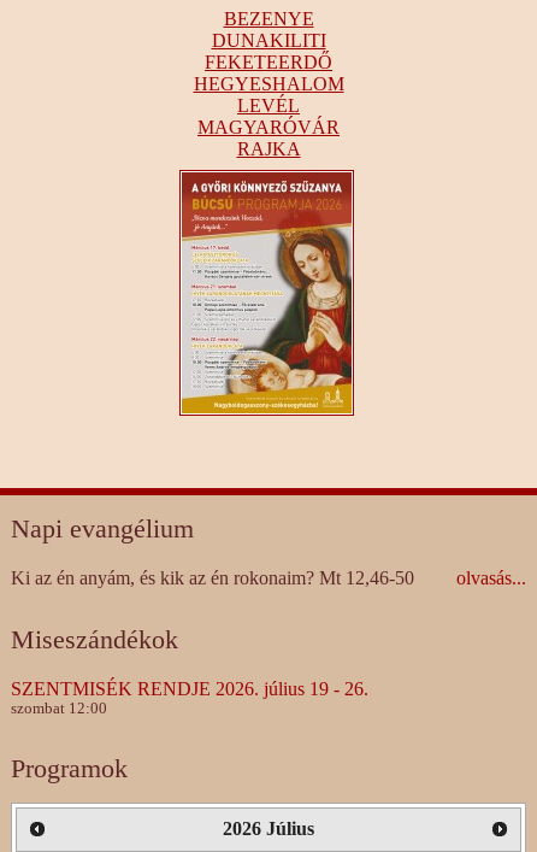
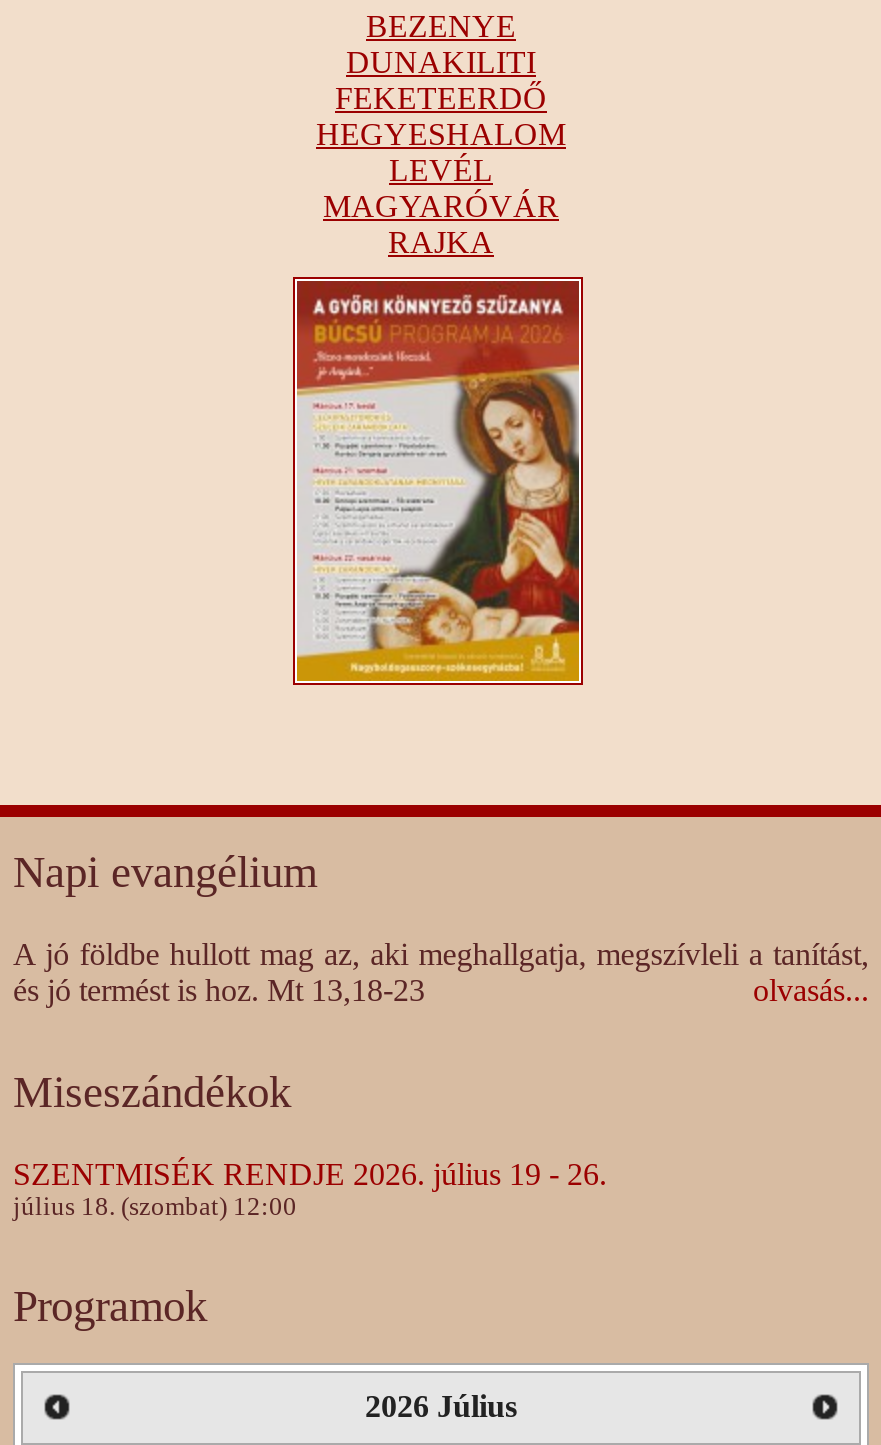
[11,568,414,588] Ki az én anyám, és kik az én rokonaim? Mt 12,46-50 -> [13,937,869,1007] A jó földbe hullott mag az, aki meghallgatja, megszívleli a tanítást, | és jó termést is hoz. Mt 13,18-23
[11,700,107,717] szombat 12:00 -> [13,1193,297,1221] július 18. (szombat) 12:00

